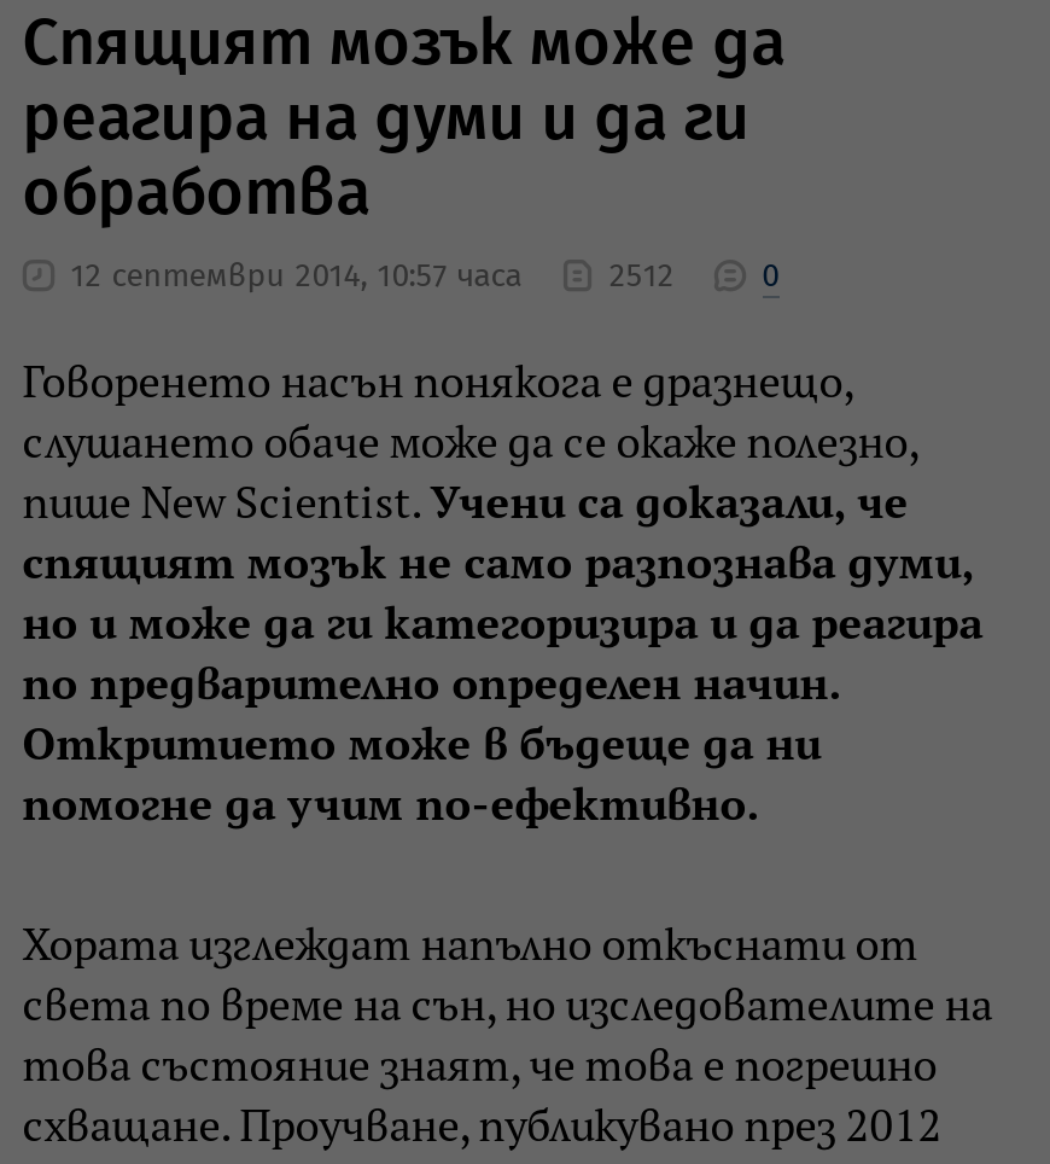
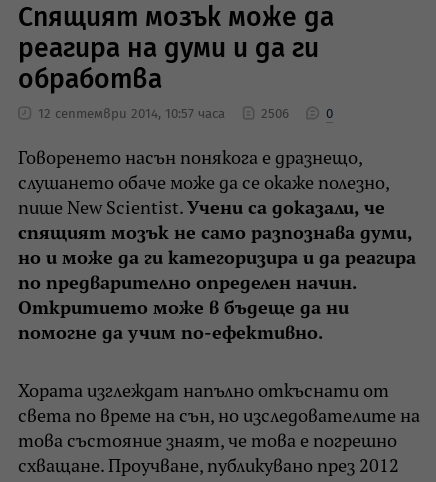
[609,257,674,295] 2512 -> [261,106,289,122] 2506

